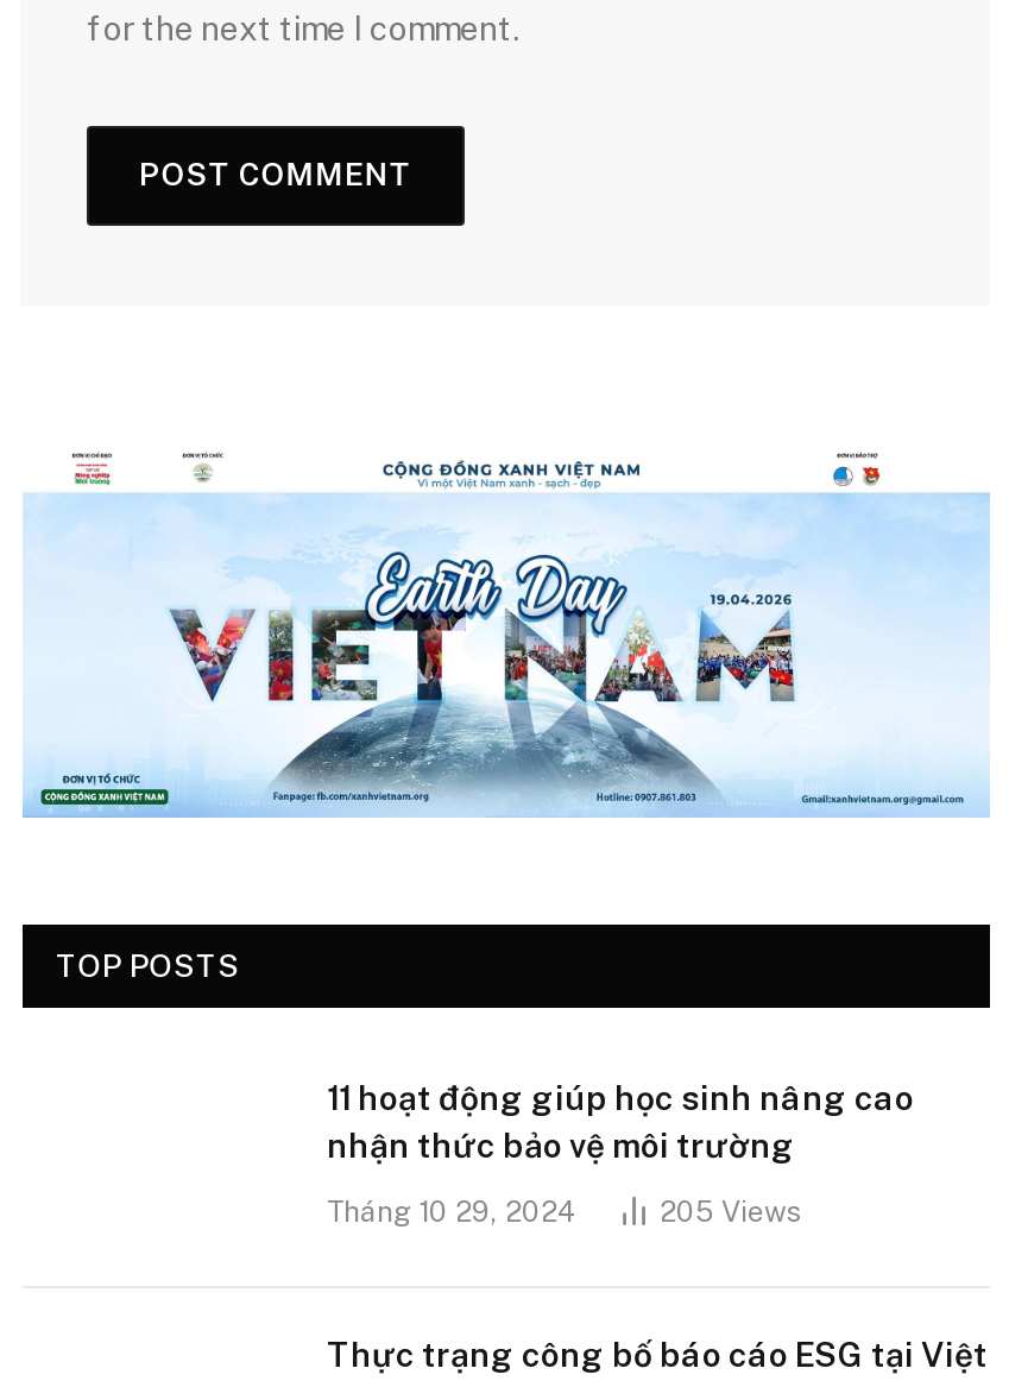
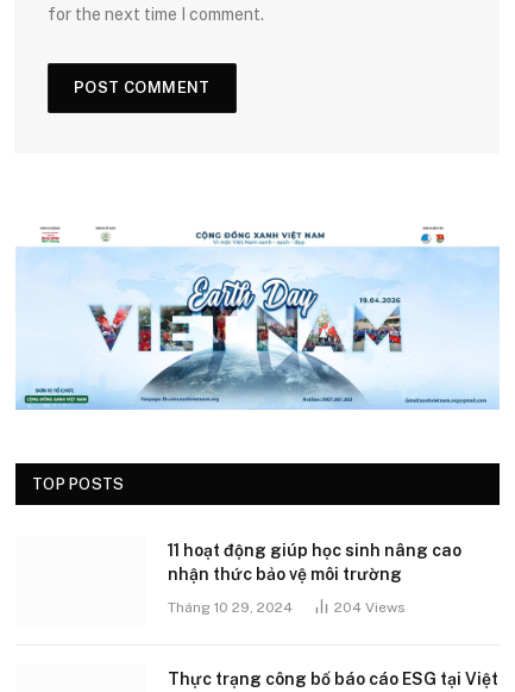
[660,1196,802,1229] 205 Views -> [334,599,406,616] 204 Views

